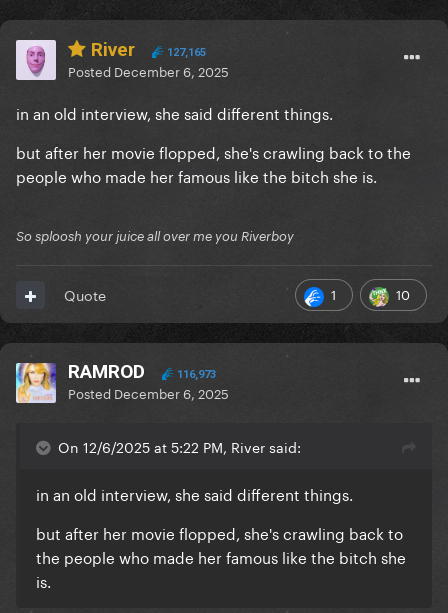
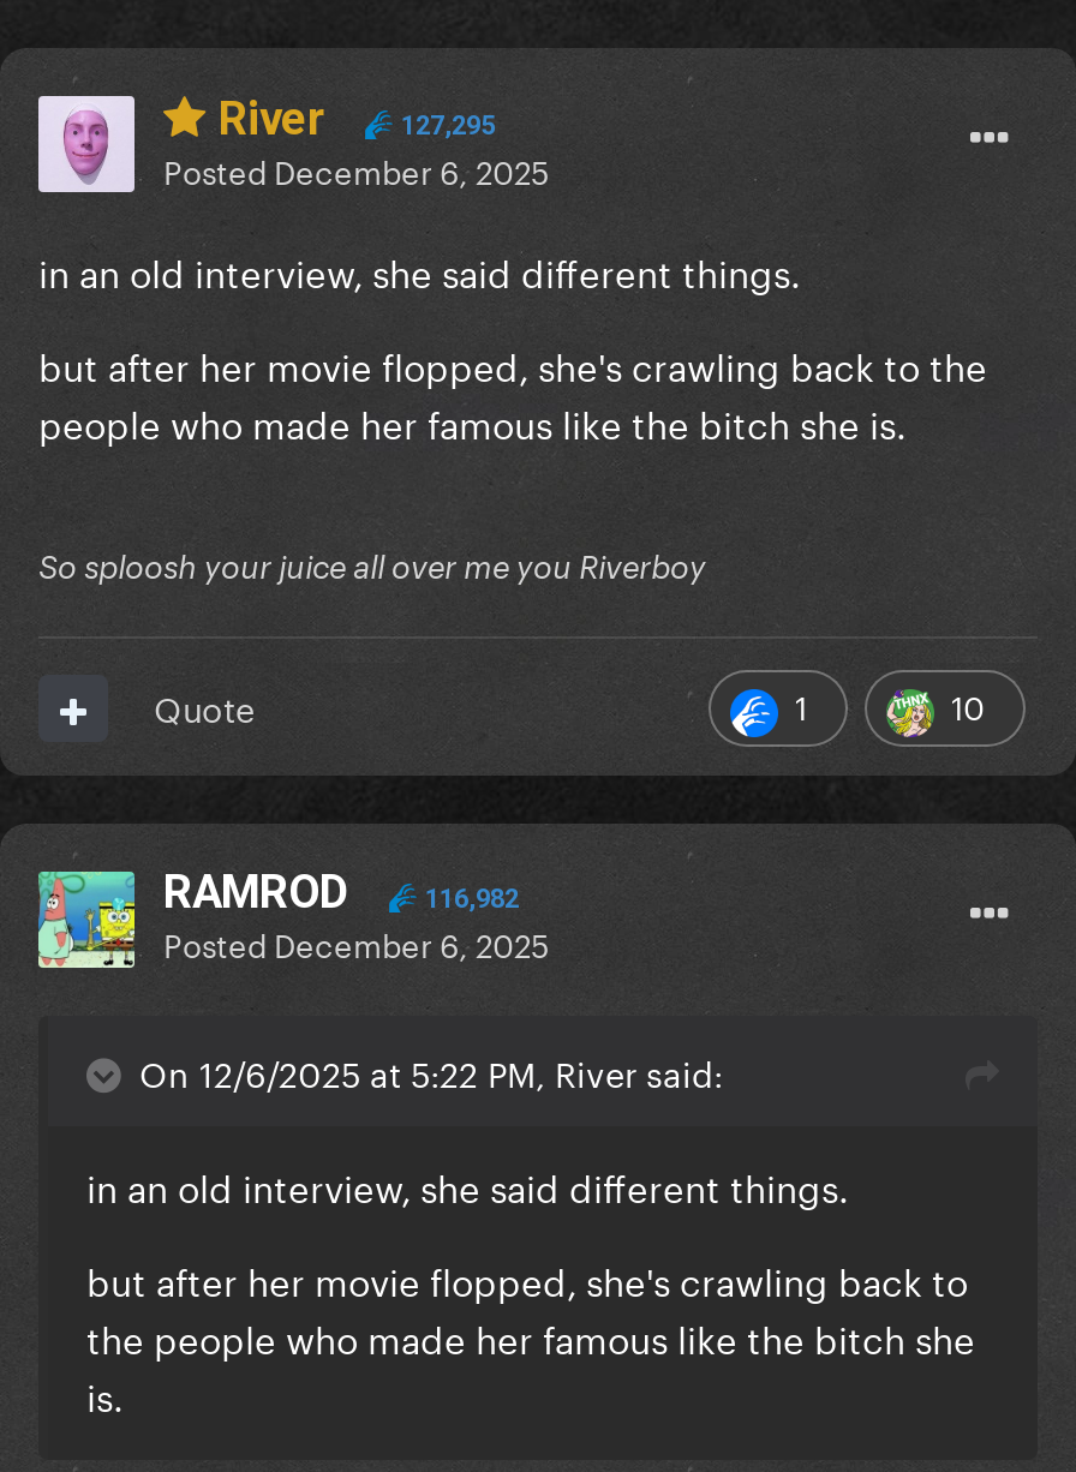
[164,46,206,59] 127,165 -> [394,111,495,143] 127,295
[15,360,216,403] [image] | RAMROD 116,973 -> [36,865,519,968] [image] | RAMROD 116,982

